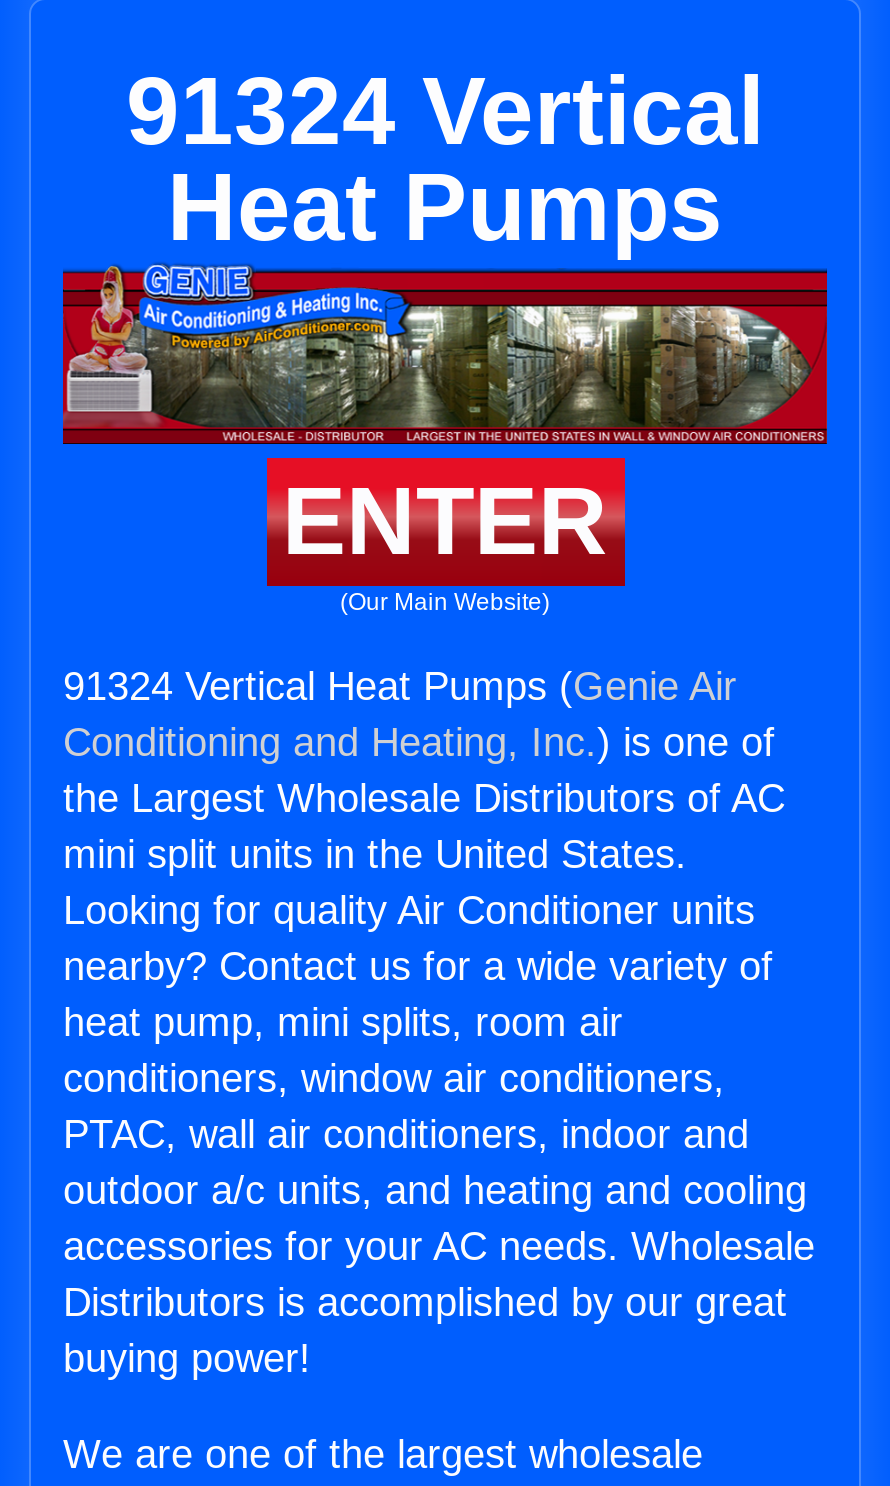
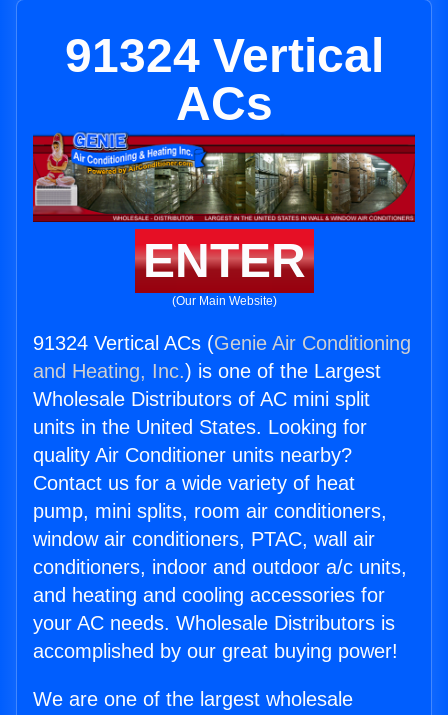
[167,154,723,260] Heat Pumps -> [175,77,272,130] ACs
[63,664,815,1380] 91324 Vertical Heat Pumps (Genie Air | Conditioning and Heating, Inc.) is one of | the Largest Wholesale Distributors of AC | mini split units in the United States. | Looking for quality Air Conditioner units | nearby? Contact us for a wide variety of | heat pump, mini splits, room air | conditioners, window air conditioners, | PTAC, wall air conditioners, indoor and | outdoor a/c units, and heating and cooling | accessories for your AC needs. Wholesale | Distributors is accomplished by our great | buying power! -> [33,332,411,662] 91324 Vertical ACs (Genie Air Conditioning | and Heating, Inc.) is one of the Largest | Wholesale Distributors of AC mini split | units in the United States. Looking for | quality Air Conditioner units nearby? | Contact us for a wide variety of heat | pump, mini splits, room air conditioners, | window air conditioners, PTAC, wall air | conditioners, indoor and outdoor a/c units, | and heating and cooling accessories for | your AC needs. Wholesale Distributors is | accomplished by our great buying power!

